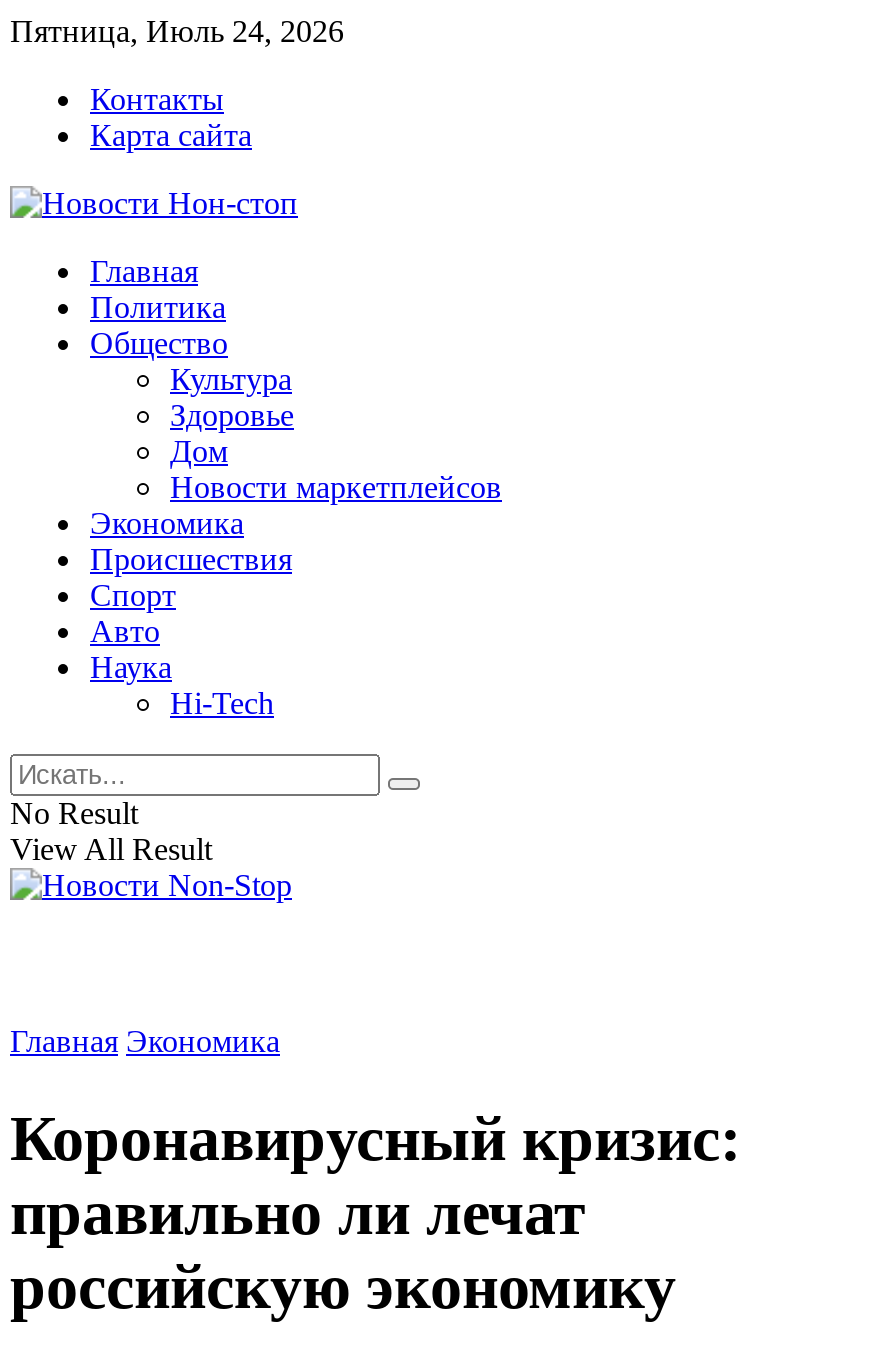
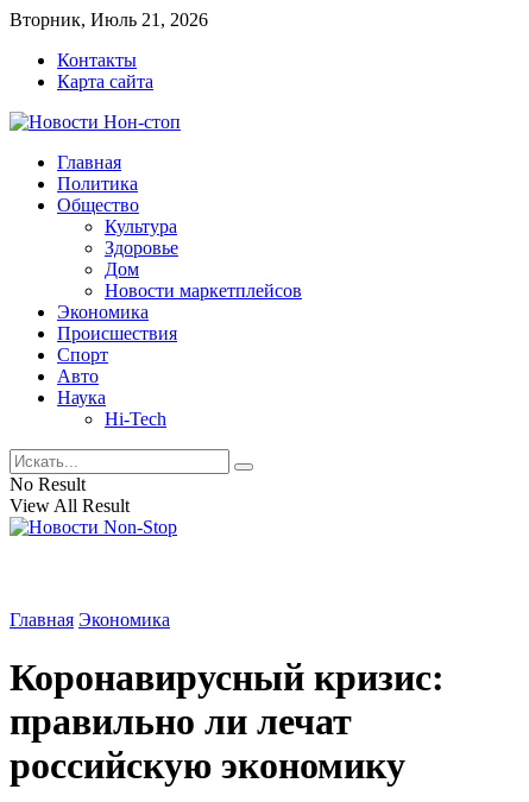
[10,14,344,48] Пятница, Июль 24, 2026 -> [10,10,208,30] Вторник, Июль 21, 2026

